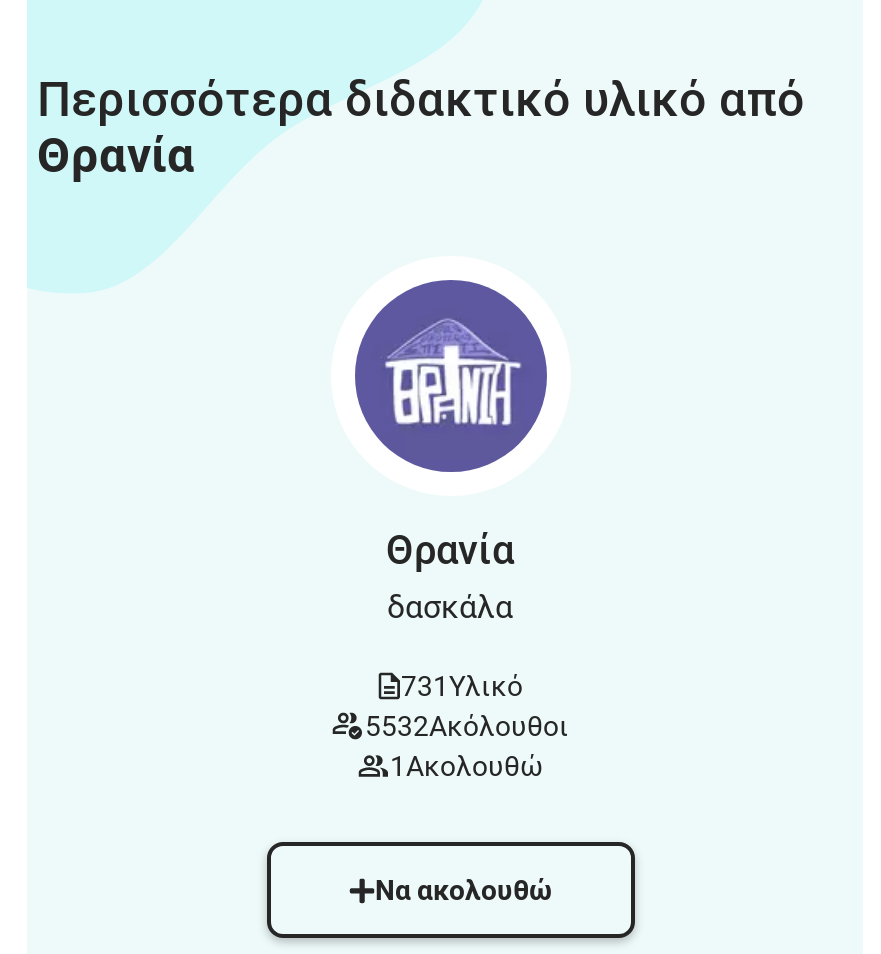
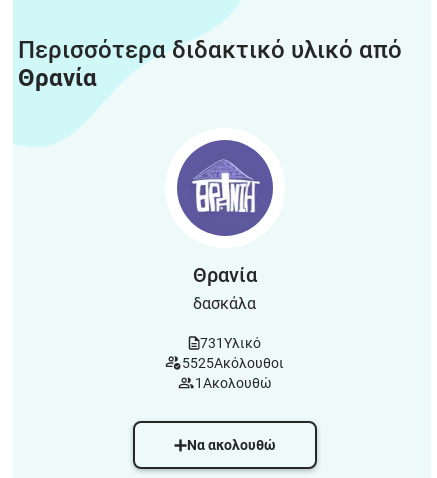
[365,710,569,742] 5532Ακόλουθοι -> [182,355,284,371] 5525Ακόλουθοι

